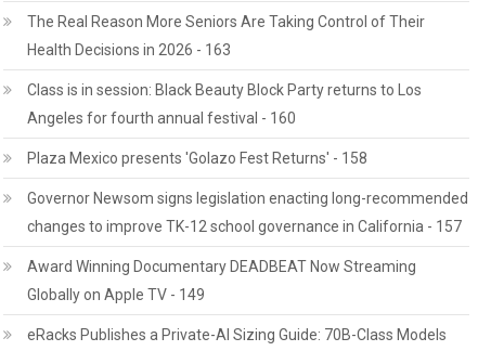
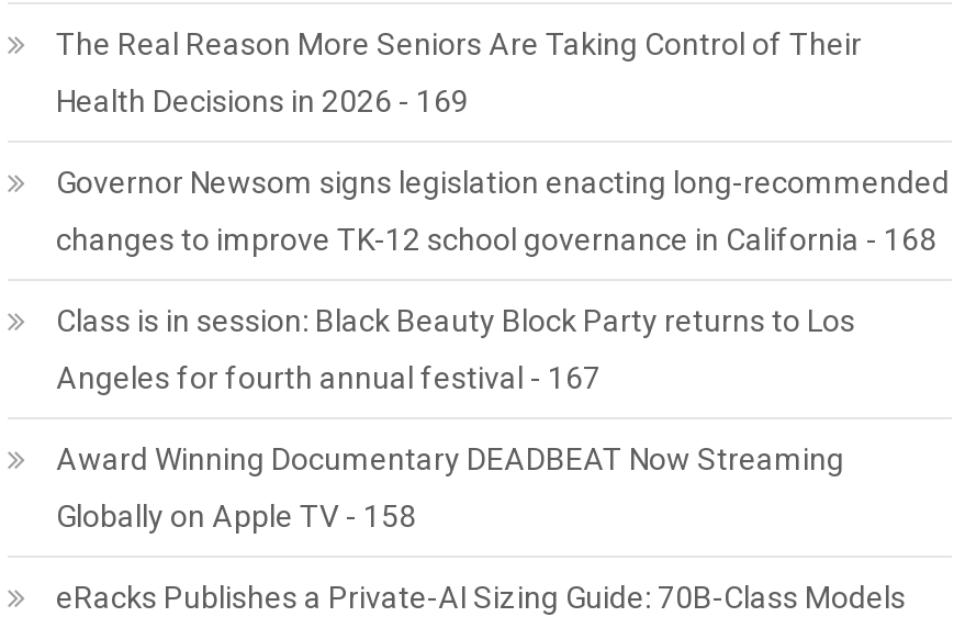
[27,41,231,58] Health Decisions in 2026 - 163 -> [56,83,936,257] Health Decisions in 2026 - 169 | changes to improve TK-12 school governance in California - 168
moved [27,81,422,99] -> [56,303,855,338]: Class is in session: Black Beauty Block Party returns to Los
[27,109,462,235] Angeles for fourth annual festival - 160 | Plaza Mexico presents 'Golazo Fest Returns' - 158 | changes to improve TK-12 school governance in California - 157 -> [56,360,601,395] Angeles for fourth annual festival - 167
moved [27,190,468,207] -> [56,165,950,200]: Governor Newsom signs legislation enacting long-recommended
[27,286,205,303] Globally on Apple TV - 149 -> [56,498,416,534] Globally on Apple TV - 158

